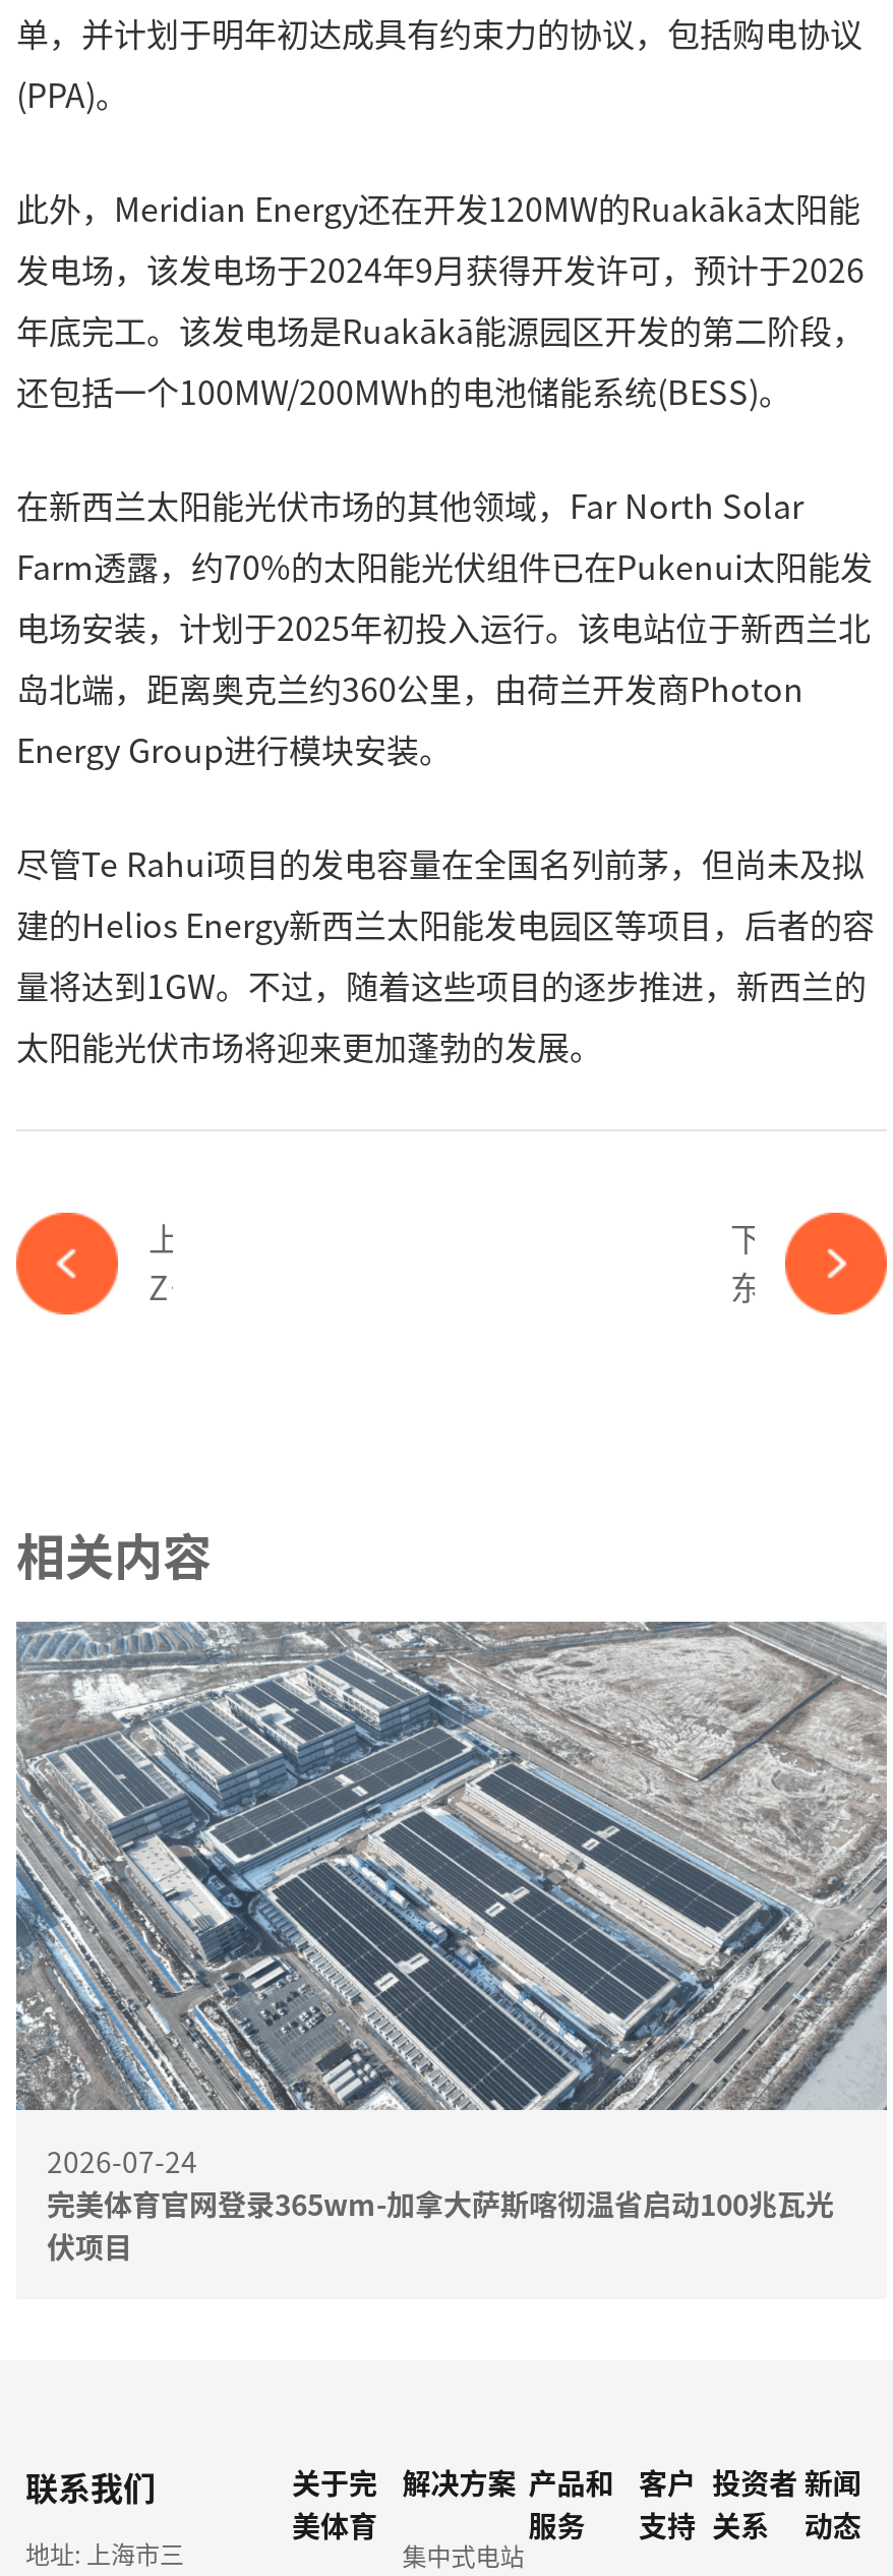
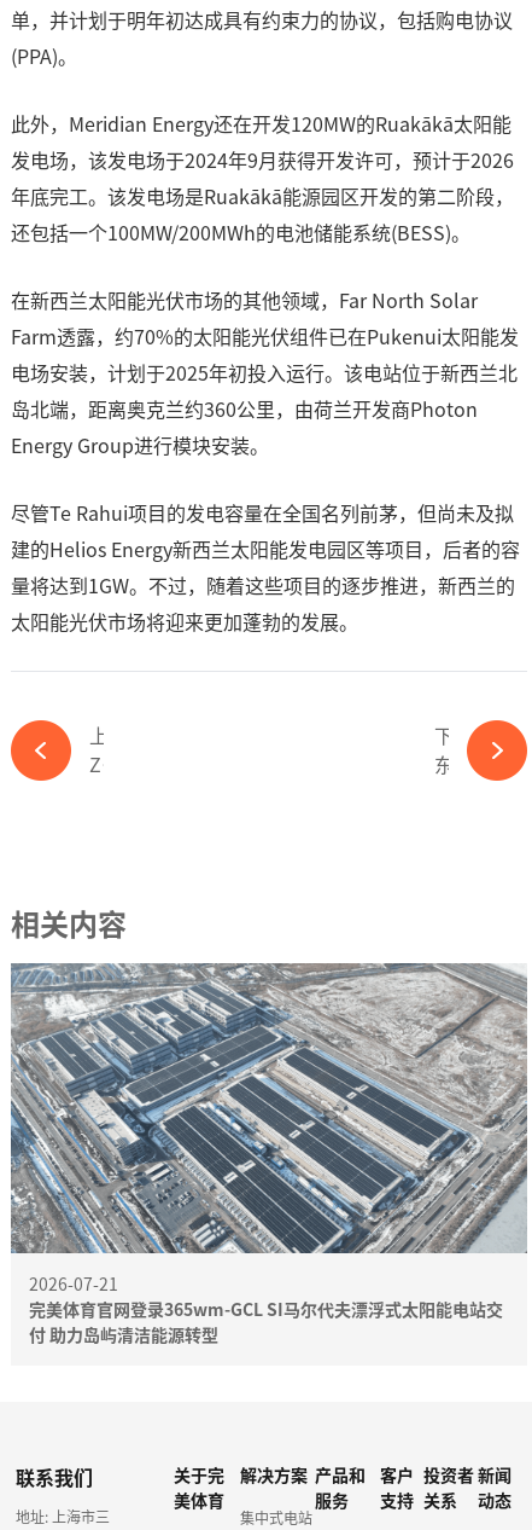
[47,2141,834,2267] 2026-07-24 | 完美体育官网登录365wm-加拿大萨斯喀彻温省启动100兆瓦光 | 伏项目 -> [29,1271,503,1346] 2026-07-21 | 完美体育官网登录365wm-GCL SI马尔代夫漂浮式太阳能电站交 | 付 助力岛屿清洁能源转型

